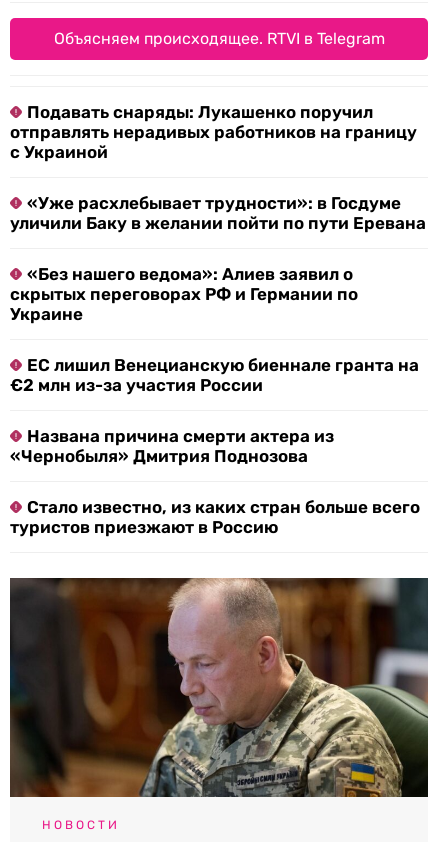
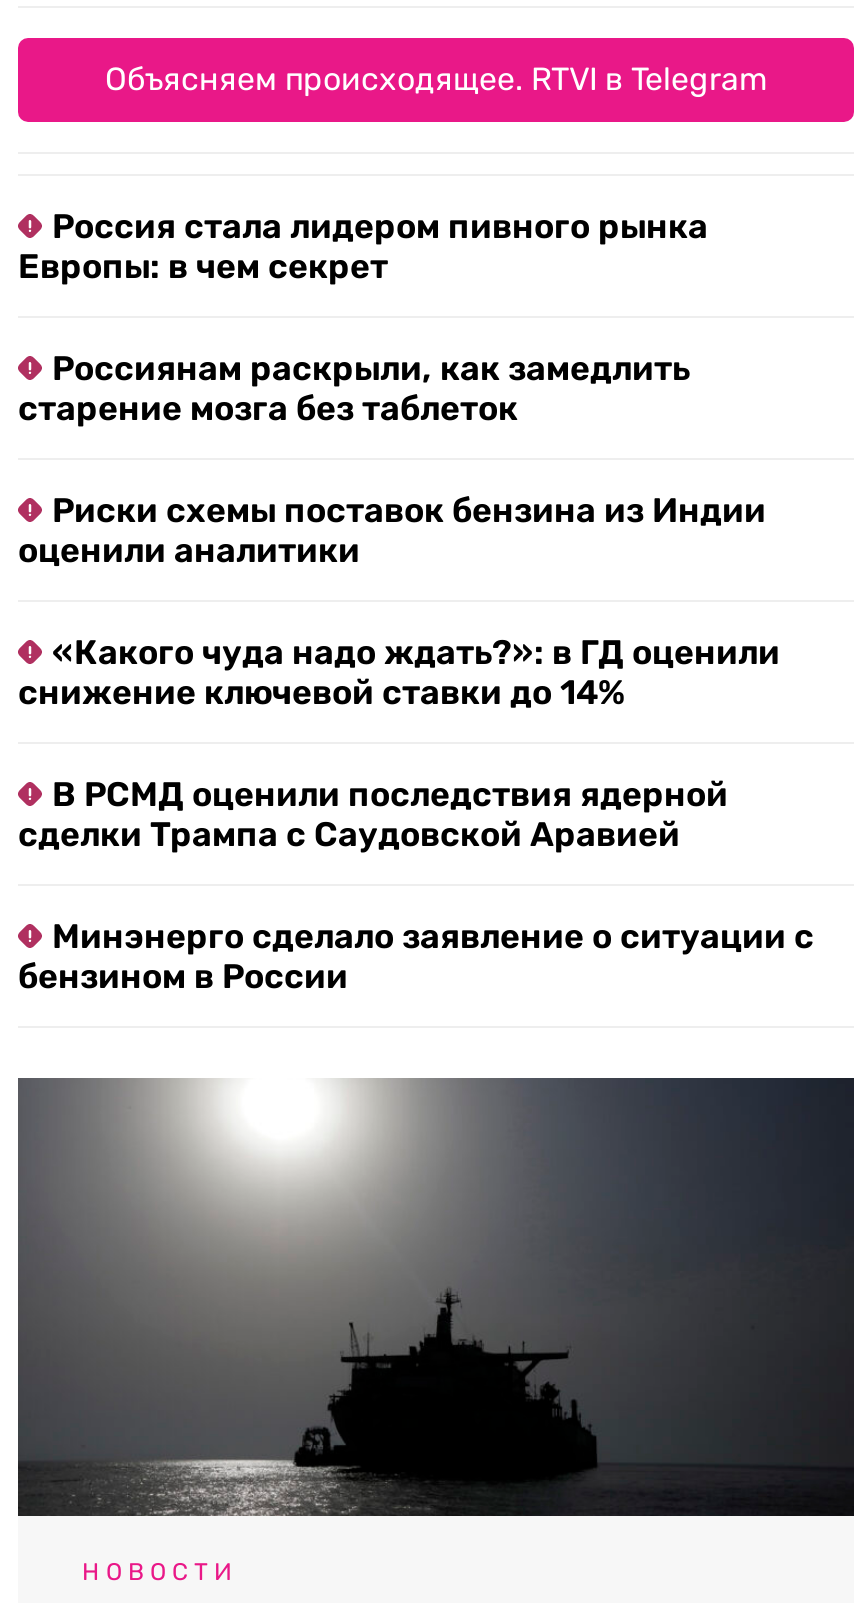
[10,102,417,162] Подавать снаряды: Лукашенко поручил | отправлять нерадивых работников на границу | с Украиной -> [18,206,708,286] Россия стала лидером пивного рынка | Европы: в чем секрет
[10,193,426,233] «Уже расхлебывает трудности»: в Госдуме | уличили Баку в желании пойти по пути Еревана -> [18,348,690,428] Россиянам раскрыли, как замедлить | старение мозга без таблеток
[10,264,358,324] «Без нашего ведома»: Алиев заявил о | скрытых переговорах РФ и Германии по | Украине -> [18,490,766,570] Риски схемы поставок бензина из Индии | оценили аналитики
[10,355,419,395] ЕС лишил Венецианскую биеннале гранта на | €2 млн из-за участия России -> [18,632,780,712] «Какого чуда надо ждать?»: в ГД оценили | снижение ключевой ставки до 14%
[10,426,334,466] Названа причина смерти актера из | «Чернобыля» Дмитрия Поднозова -> [18,774,728,854] В РСМД оценили последствия ядерной | сделки Трампа с Саудовской Аравией
[10,497,420,537] Стало известно, из каких стран больше всего | туристов приезжают в Россию -> [18,916,814,996] Минэнерго сделало заявление о ситуации с | бензином в России
[10,577,429,798] [image] -> [18,1078,854,1518] [image]

